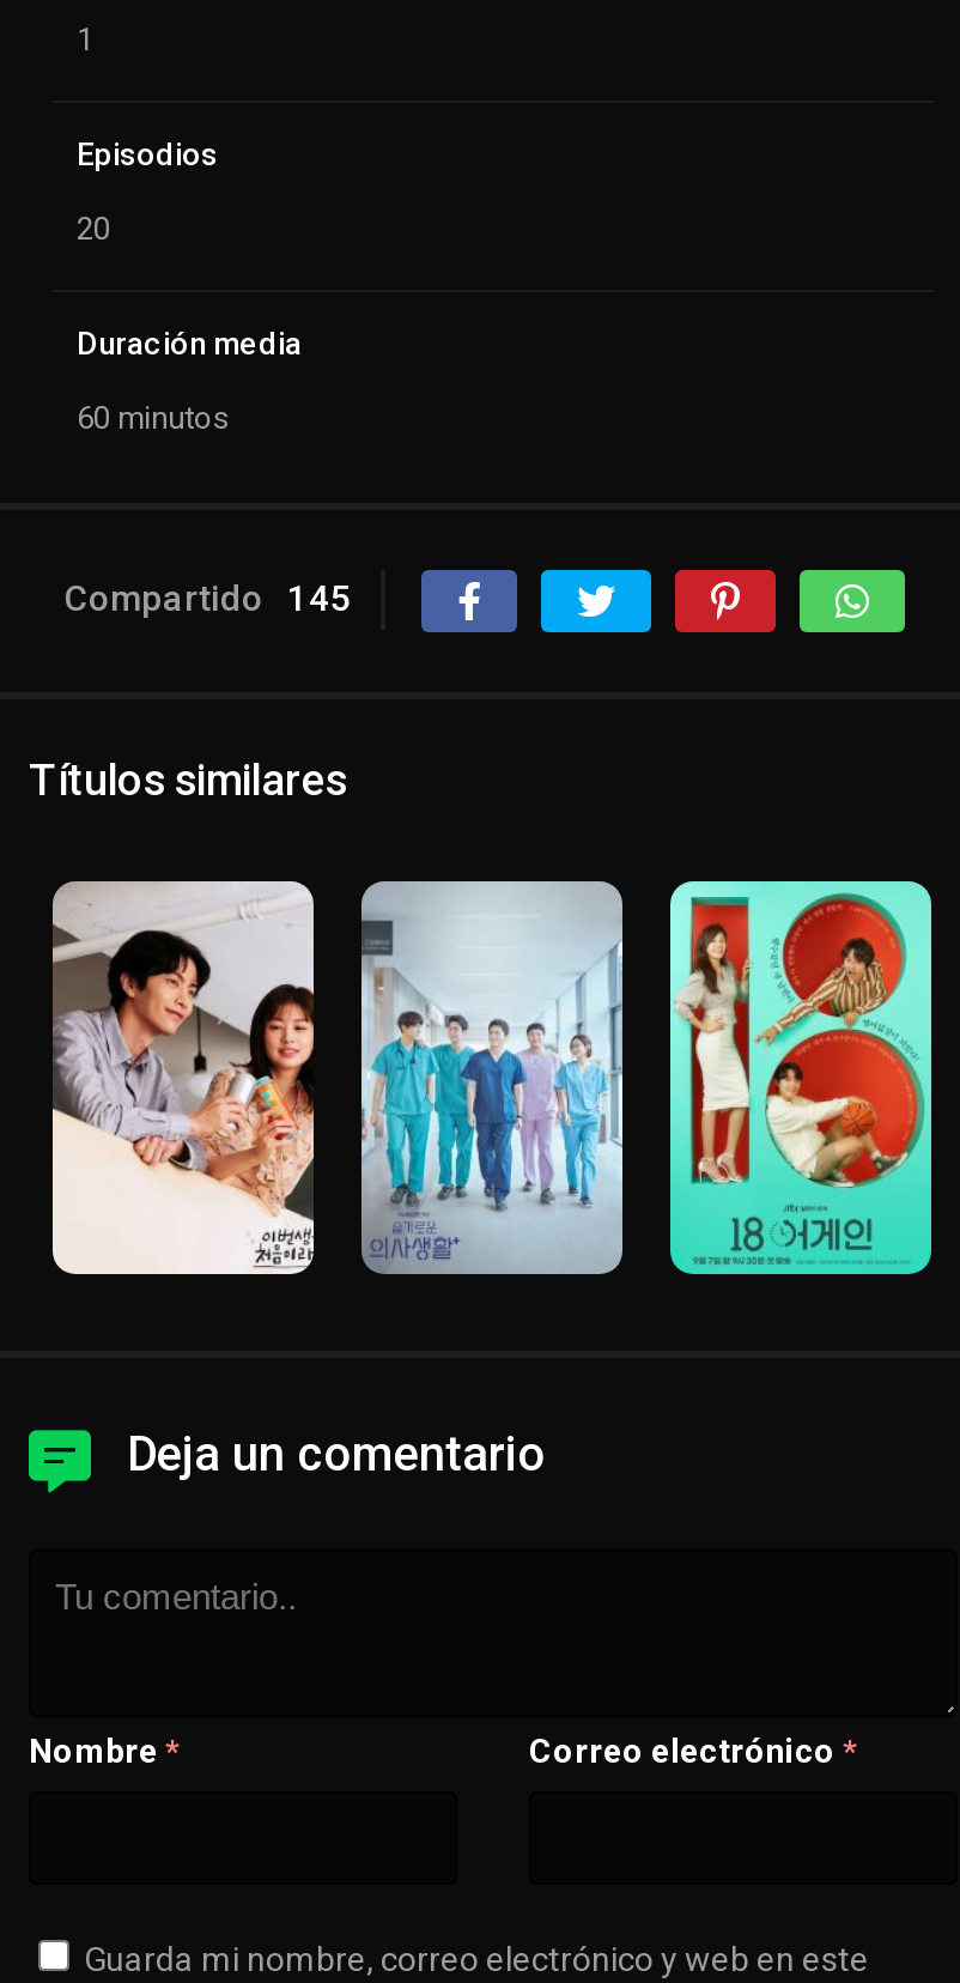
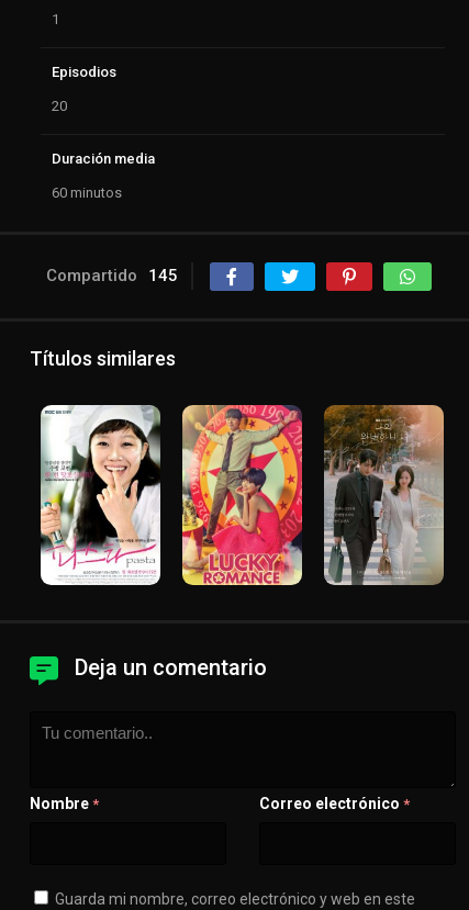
[50,881,316,1272] [image] -> [40,405,161,583] [image]
[359,879,625,1276] [image] -> [181,404,303,586] [image]
[668,879,934,1276] [image] -> [323,404,445,586] [image]

